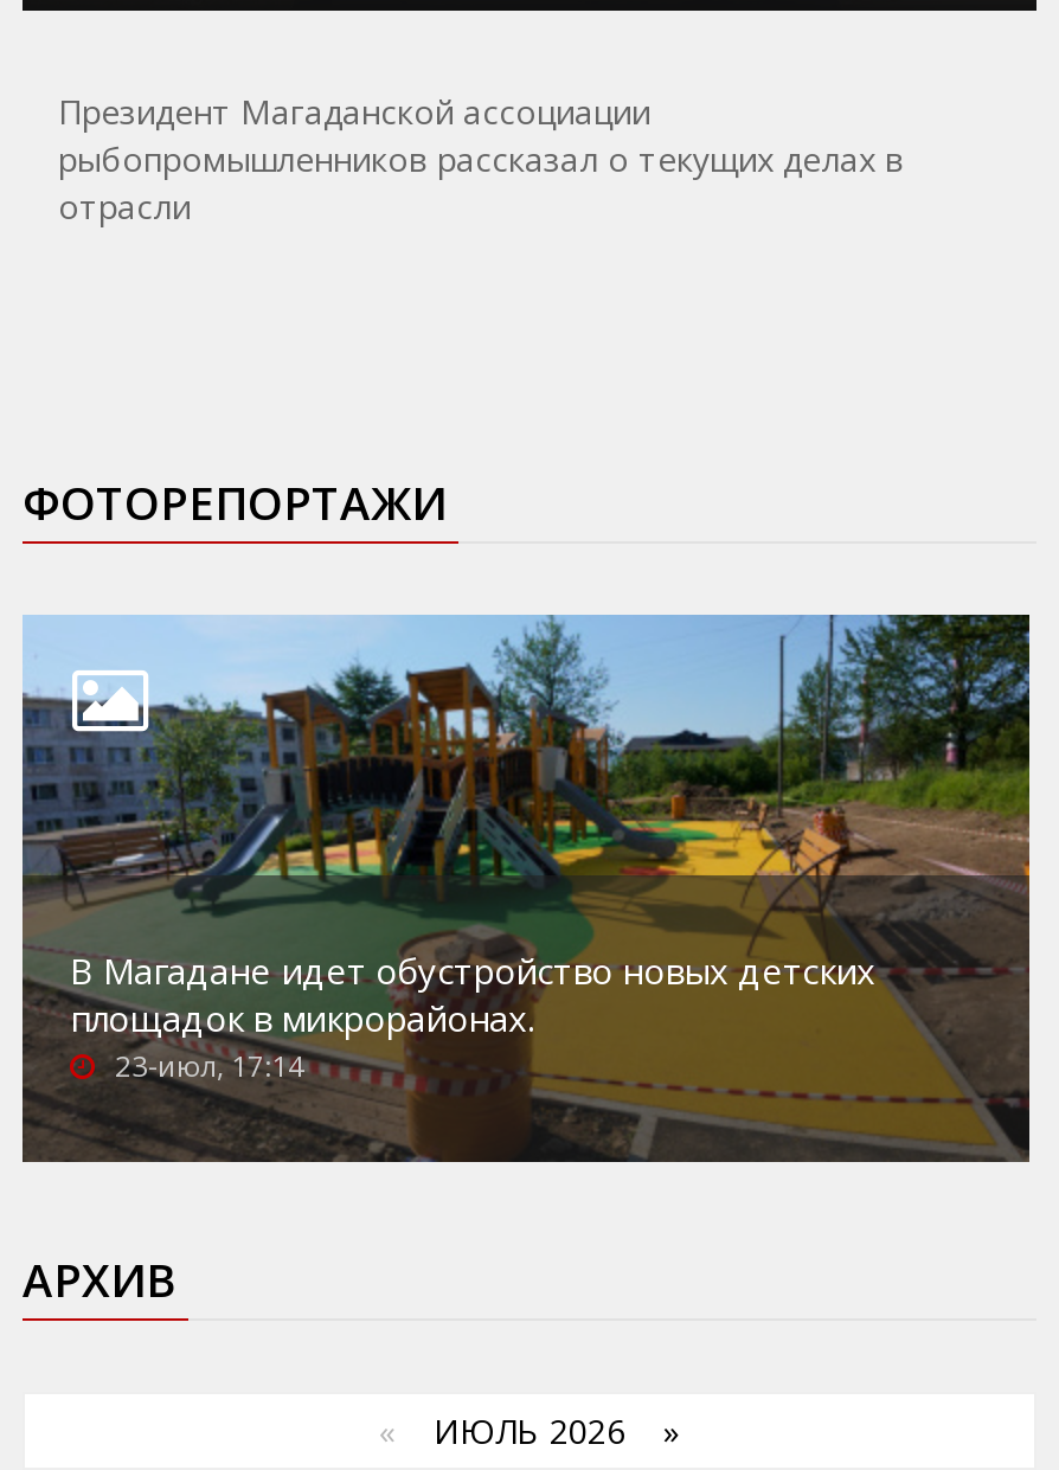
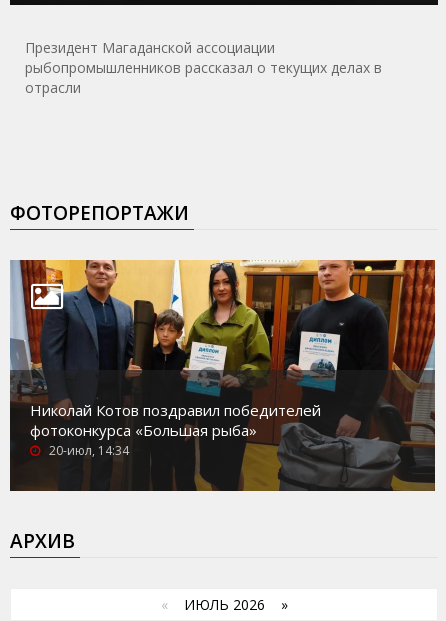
[23,612,1032,1162] [image] | В Магадане идет обустройство новых детских | площадок в микрорайонах. | 23-июл, 17:14 -> [10,259,436,491] [image] | Николай Котов поздравил победителей | фотоконкурса «Большая рыба» | 20-июл, 14:34

